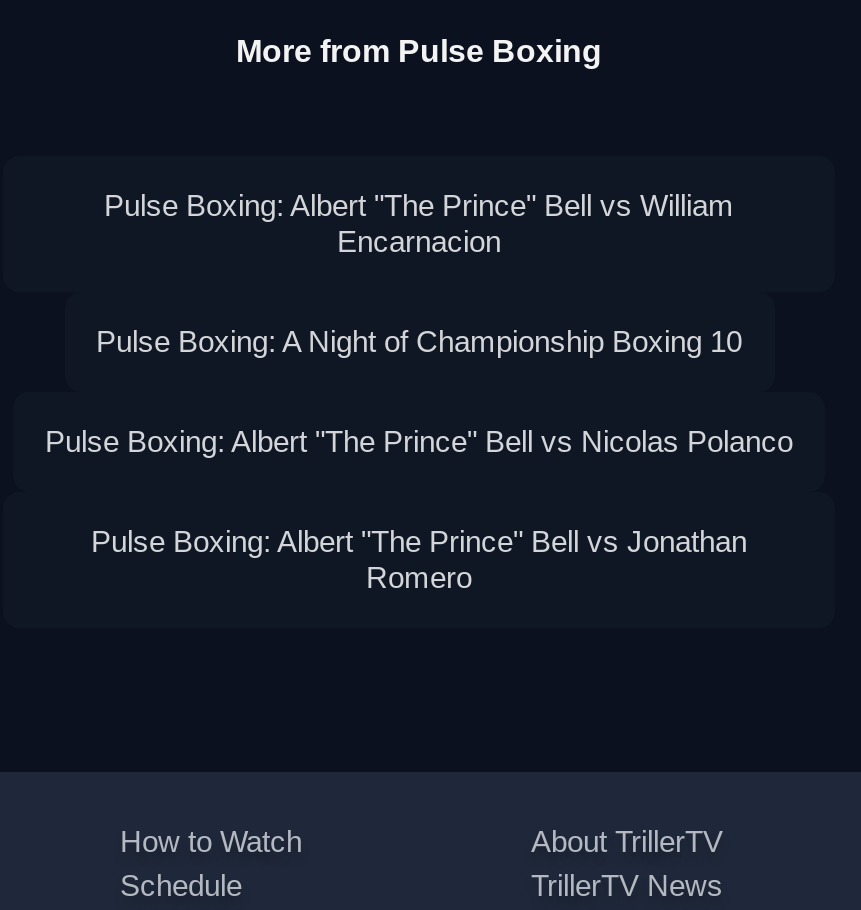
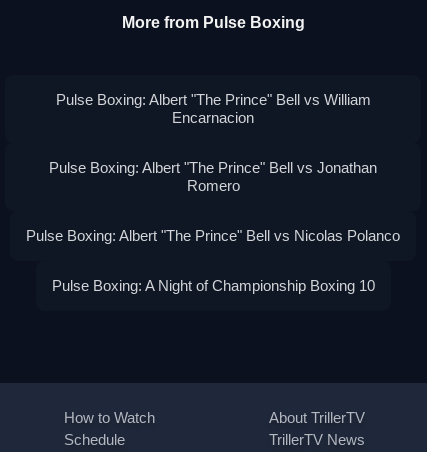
moved [45,325,793,459] -> [26,227,400,294]: Pulse Boxing: Albert "The Prince" Bell vs Nicolas Polanco | Pulse Boxing: A Night of Championship Boxing 10
moved [91,525,747,595] -> [49,159,377,194]: Pulse Boxing: Albert "The Prince" Bell vs Jonathan | Romero

